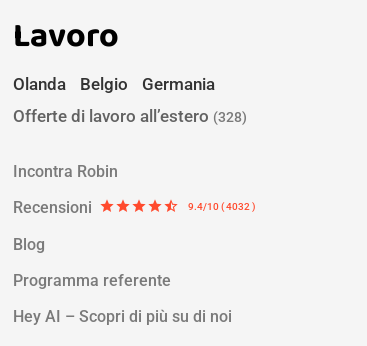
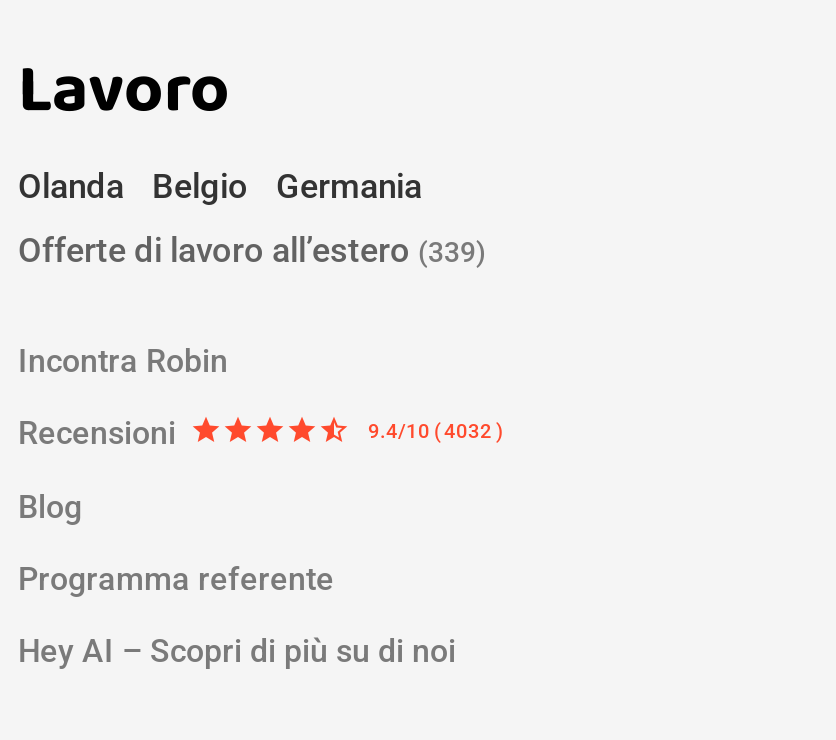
[13,106,247,126] Offerte di lavoro all’estero (328) -> [18,230,486,270] Offerte di lavoro all’estero (339)

